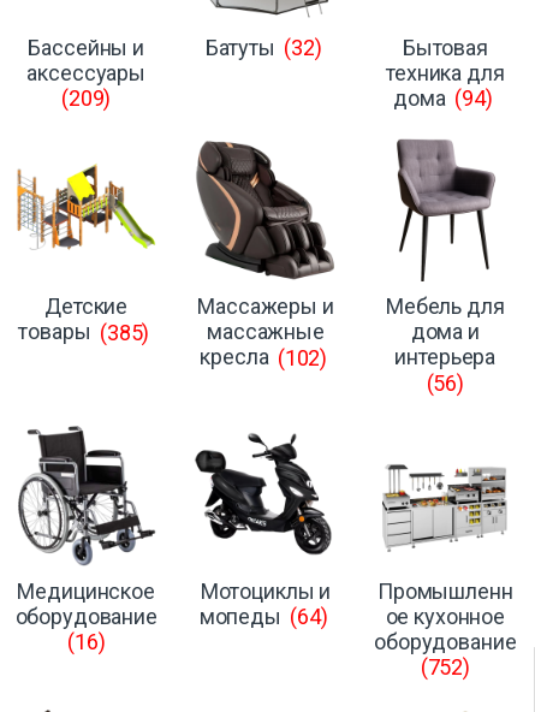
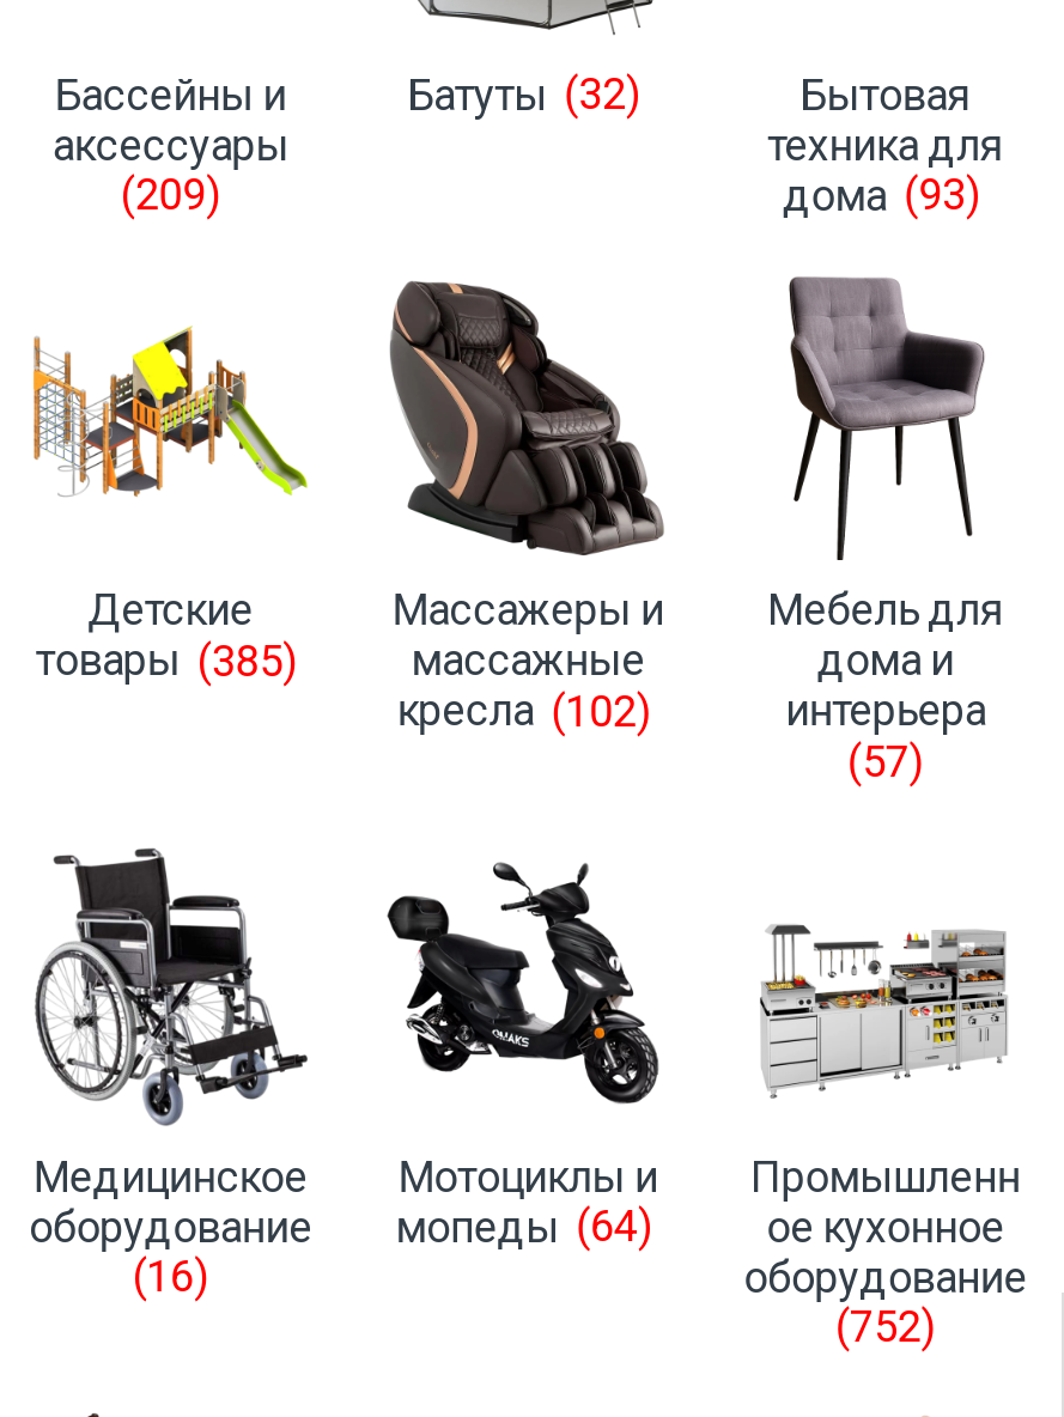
[393,85,493,111] дома (94) -> [782,170,980,220] дома (93)
[426,370,464,395] (56) -> [848,736,923,786] (57)

